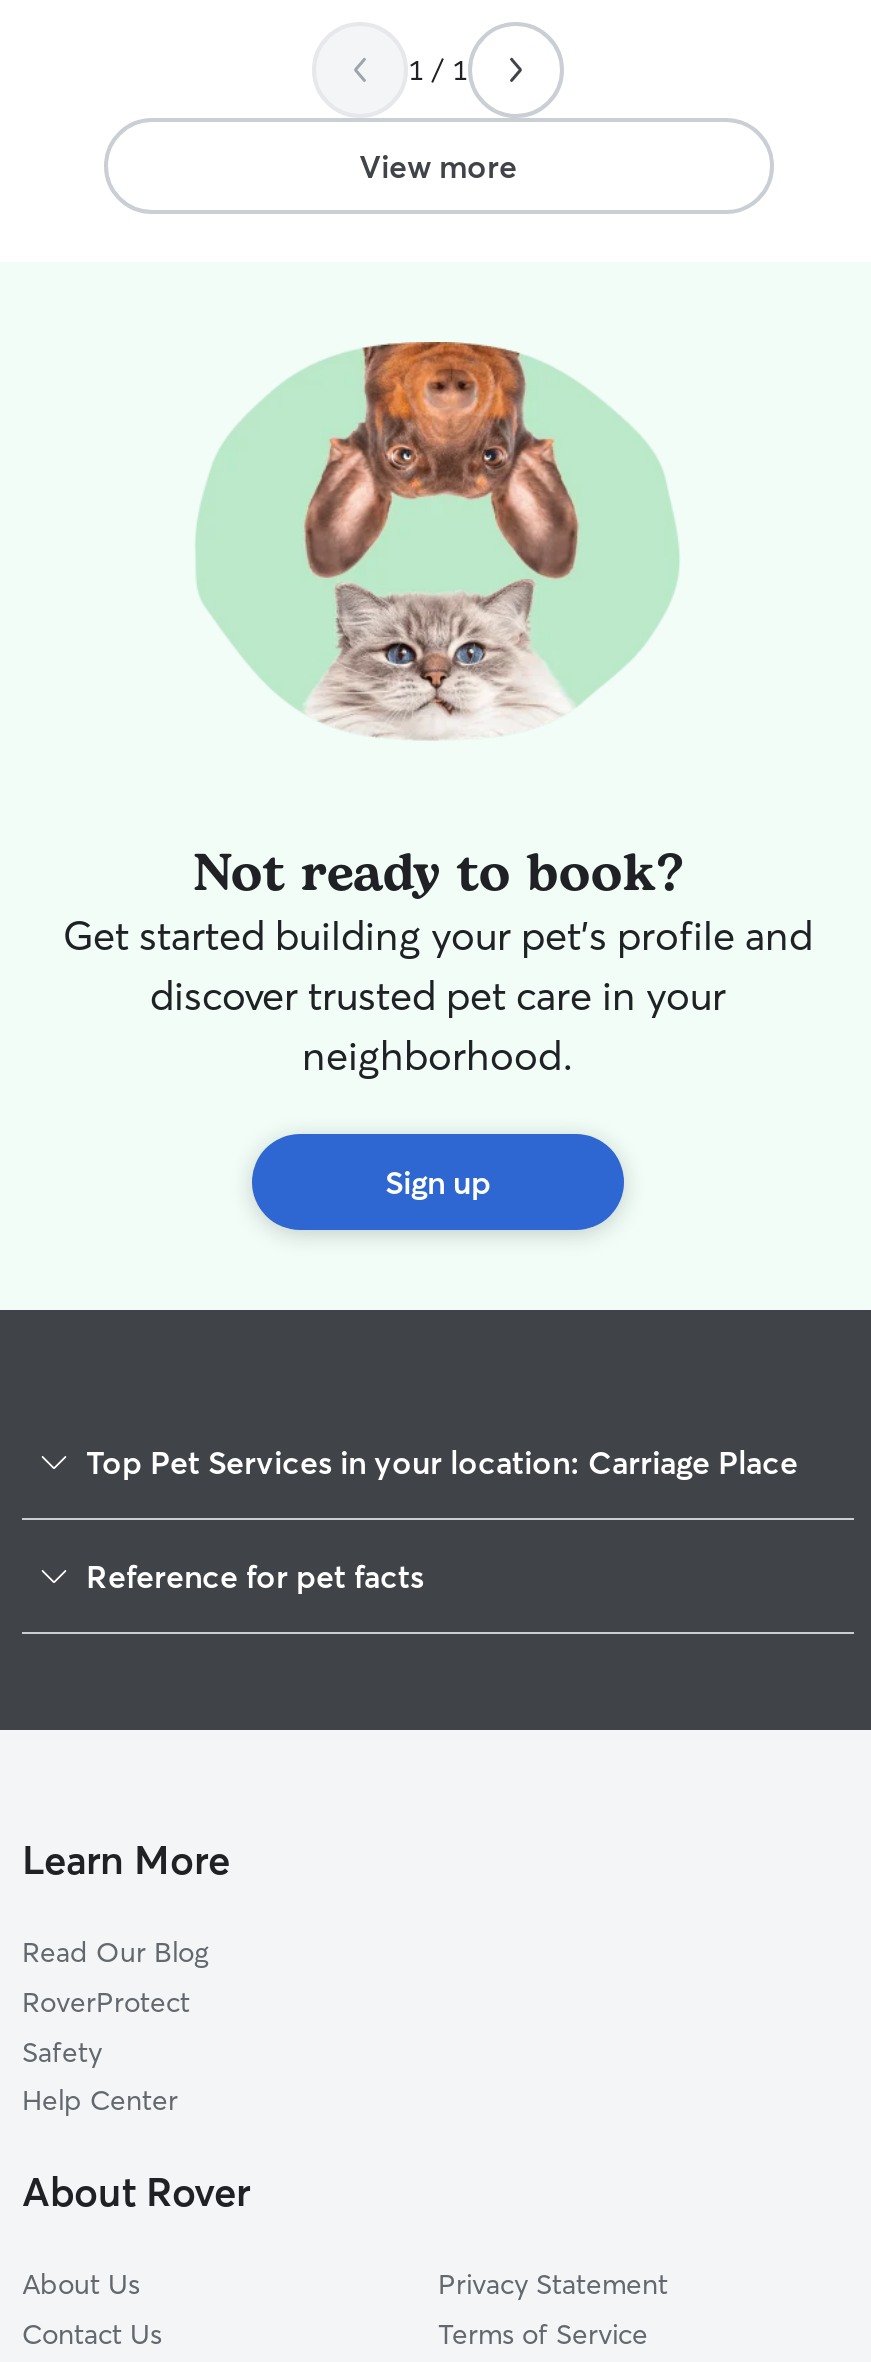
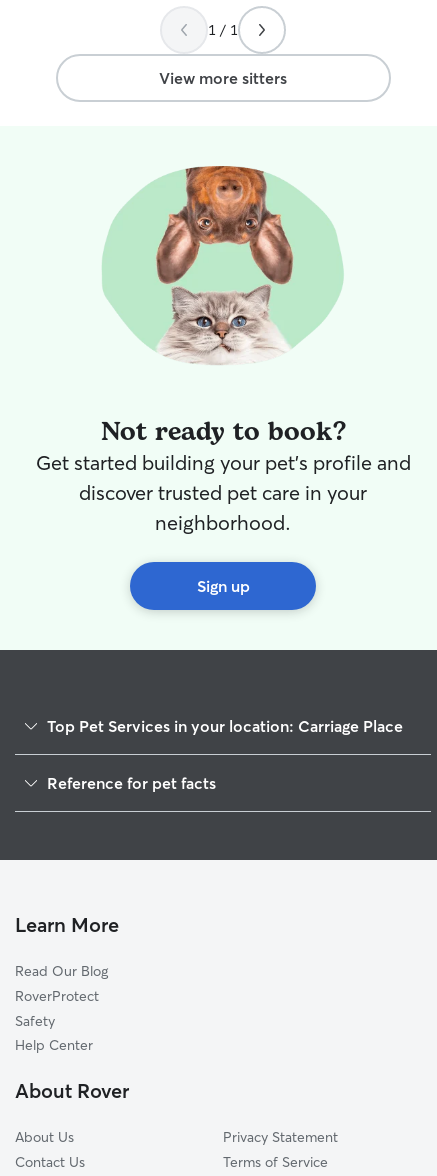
[359,146,517,186] View more -> [159,68,287,88] View more sitters

